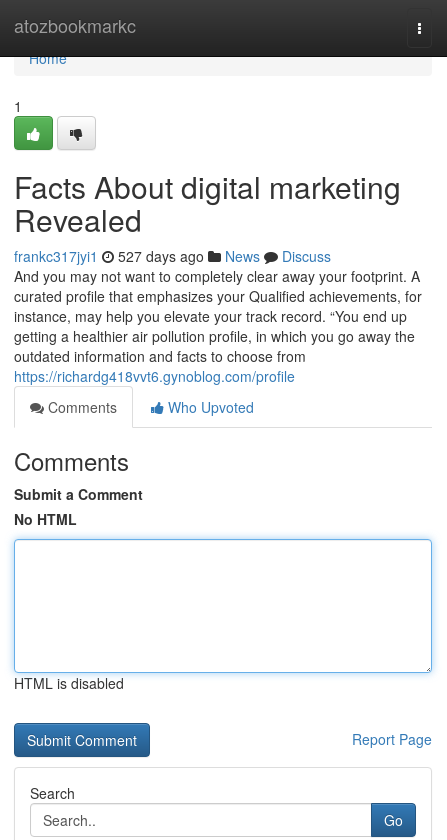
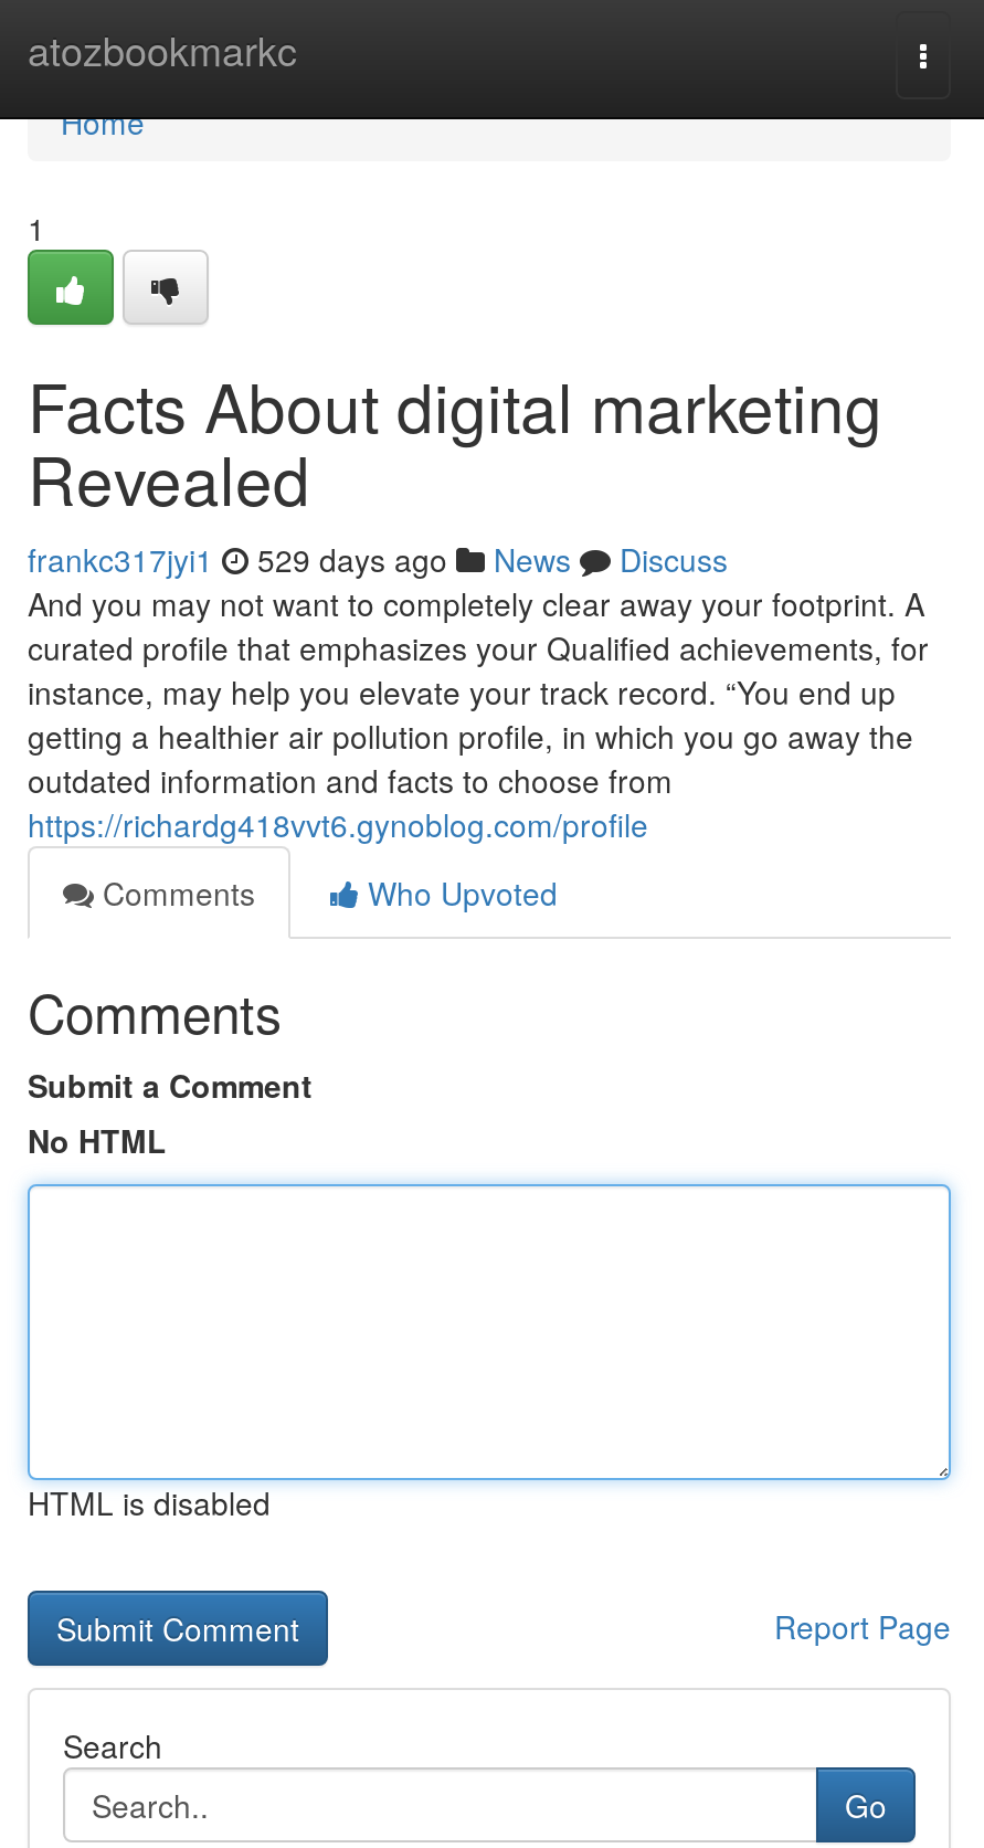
[14,246,331,266] frankc317jyi1 527 days ago News Discuss -> [28,537,728,581] frankc317jyi1 529 days ago News Discuss

